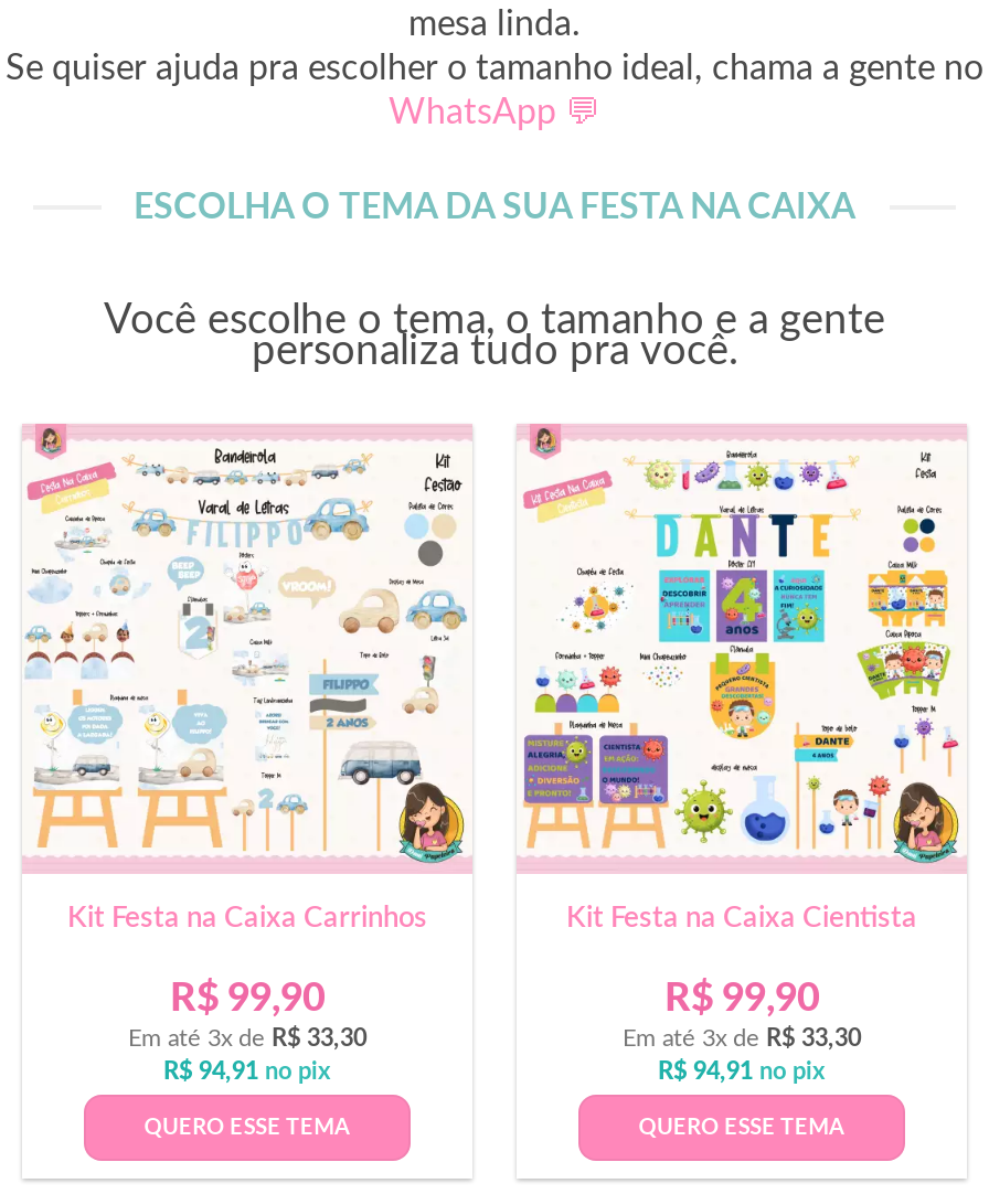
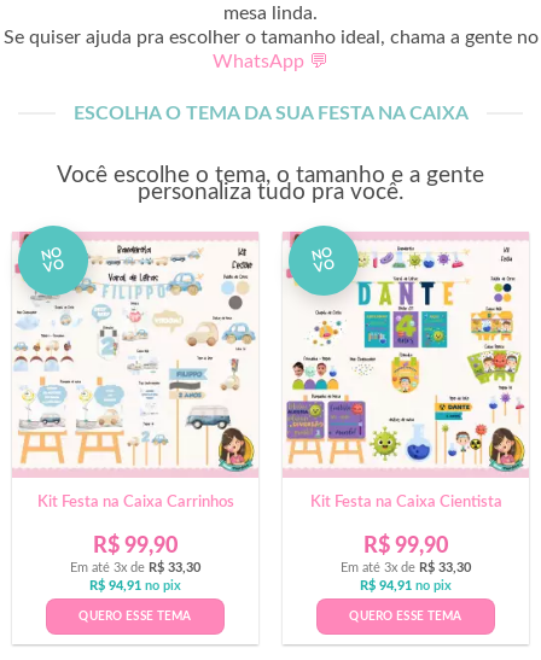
none -> [40,246,65,275] NO | VO
none -> [311,246,336,275] NO | VO
[33,413,166,547] [image] -> [17,224,89,299] [image]
[525,413,951,821] [image] -> [287,224,519,462] [image]

